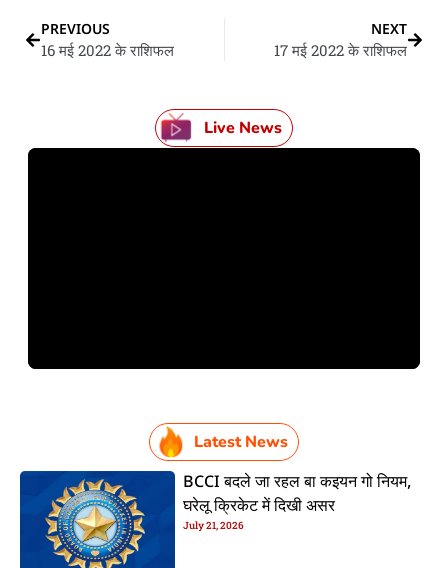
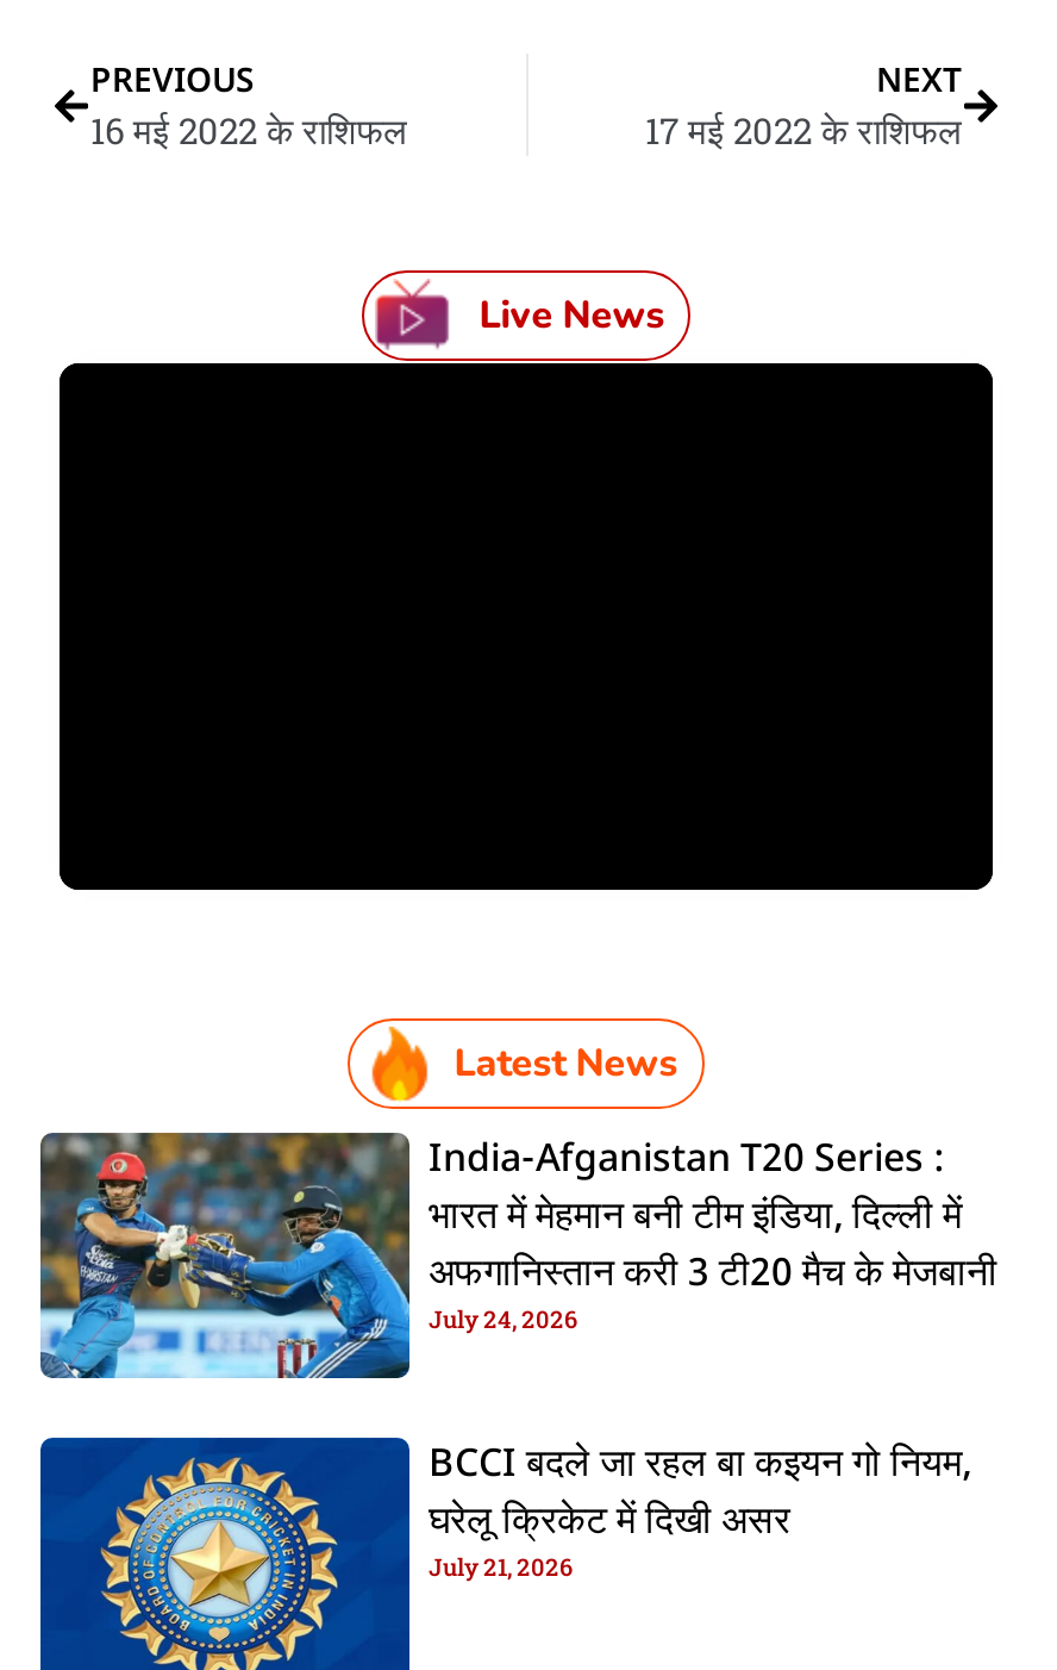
none -> [38,1129,997,1415] [image] | India-Afganistan T20 Series : | भारत में मेहमान बनी टीम इंडिया, दिल्ली में | अफगानिस्तान करी 3 टी20 मैच के मेजबानी | July 24, 2026

